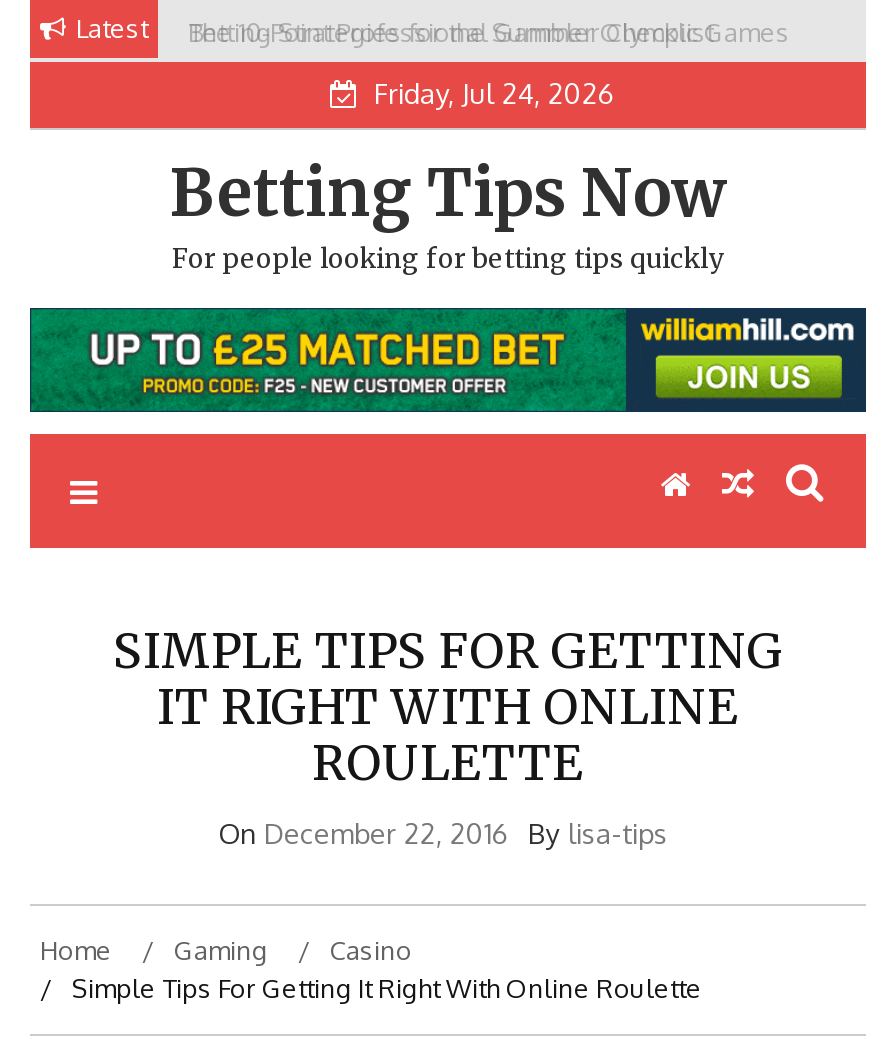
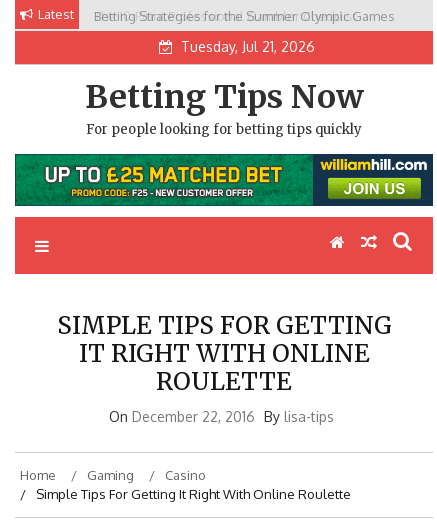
[366,76,616,110] Friday, Jul 24, 2026 -> [176,38,314,55] Tuesday, Jul 21, 2026

